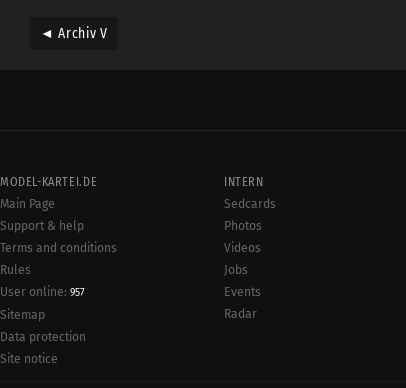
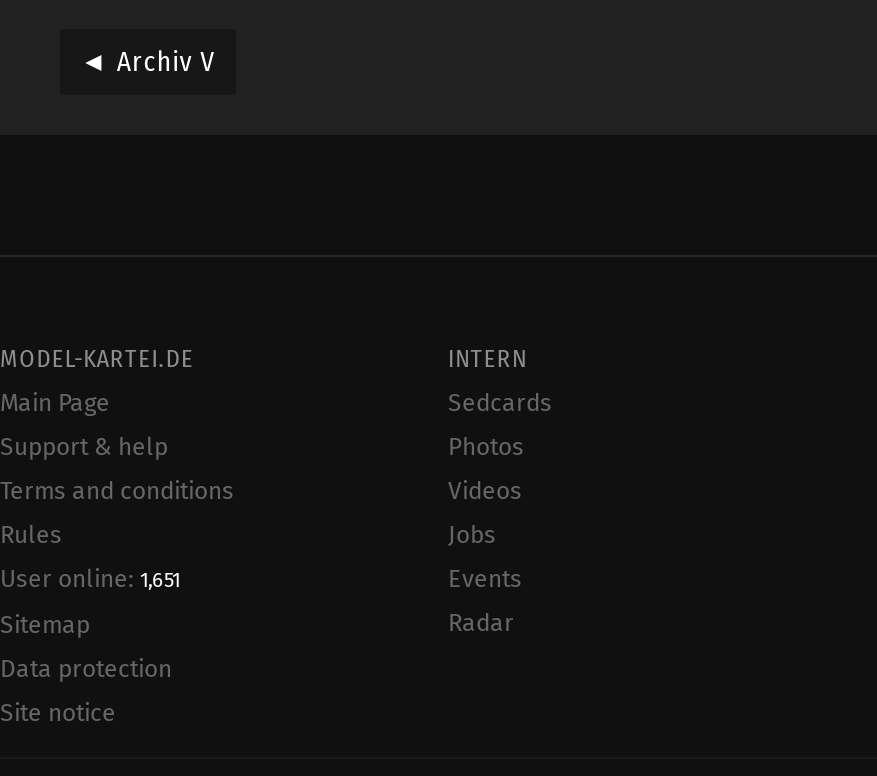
[0,285,85,299] User online: 957 -> [0,565,180,593] User online: 1,651

